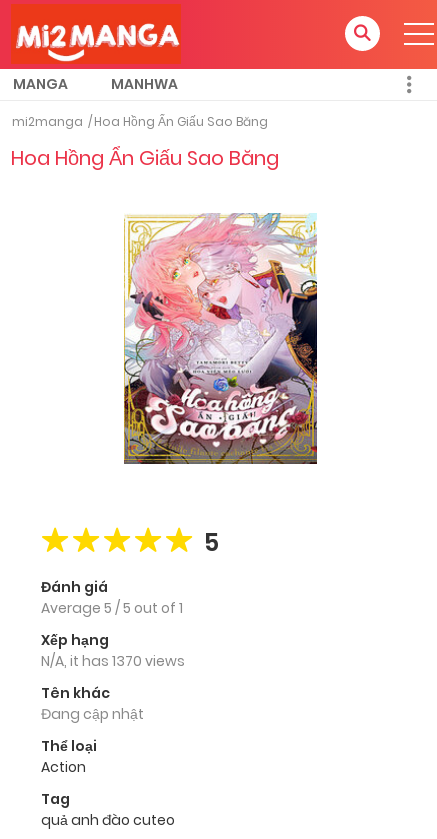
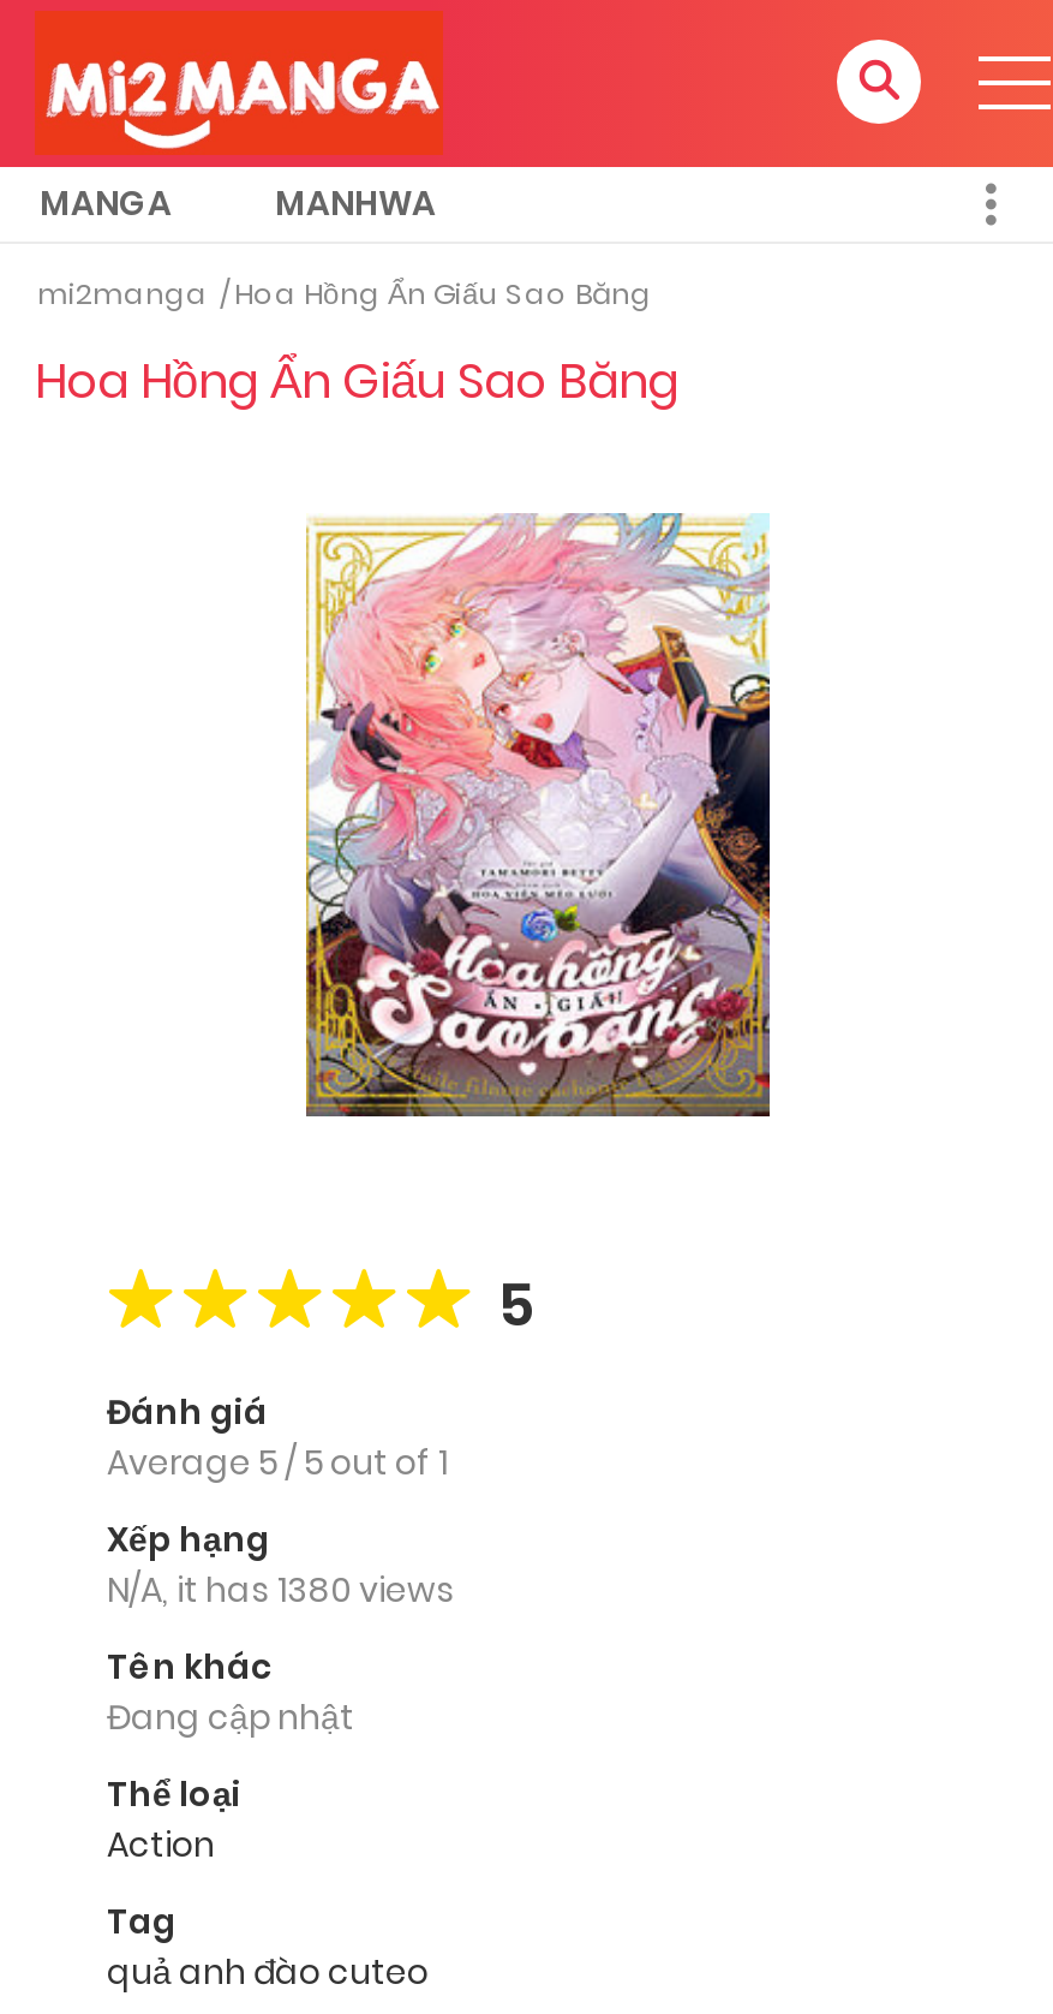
[41,651,185,671] N/A, it has 1370 views -> [107,1567,455,1615] N/A, it has 1380 views

